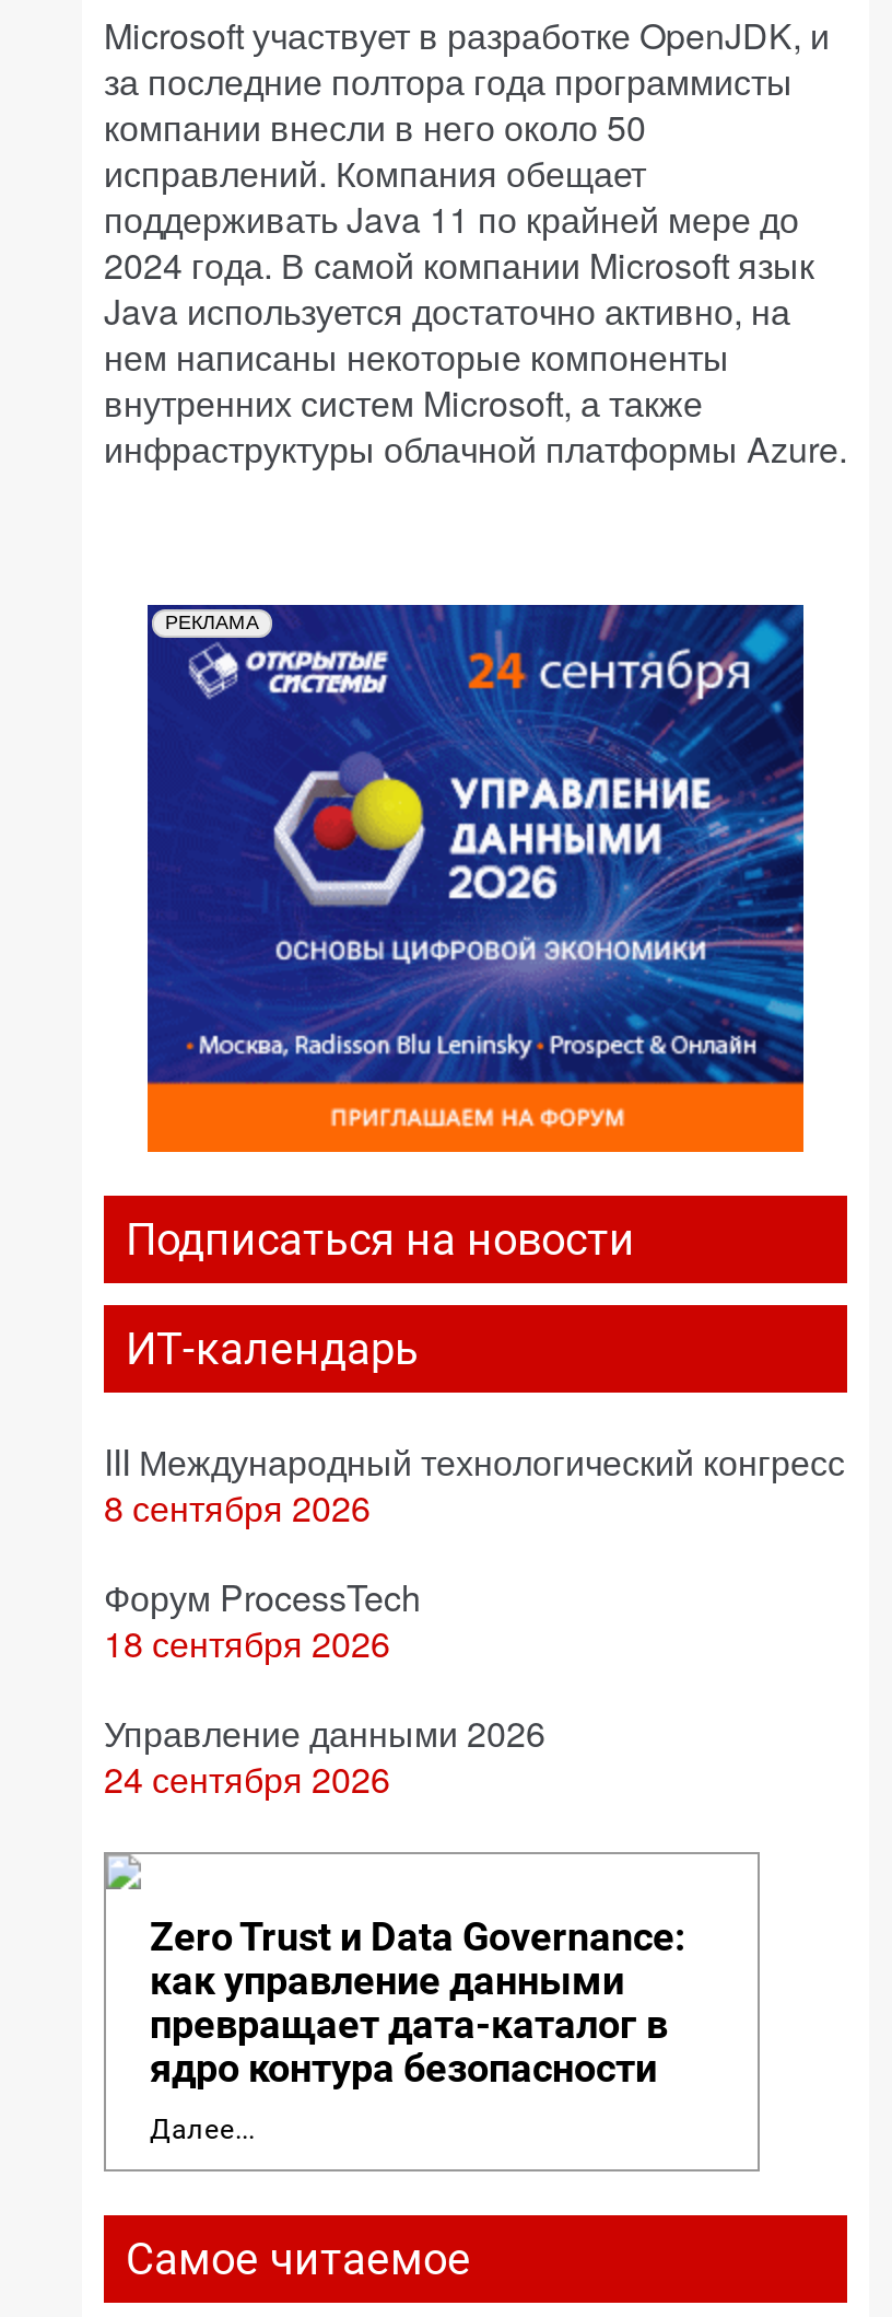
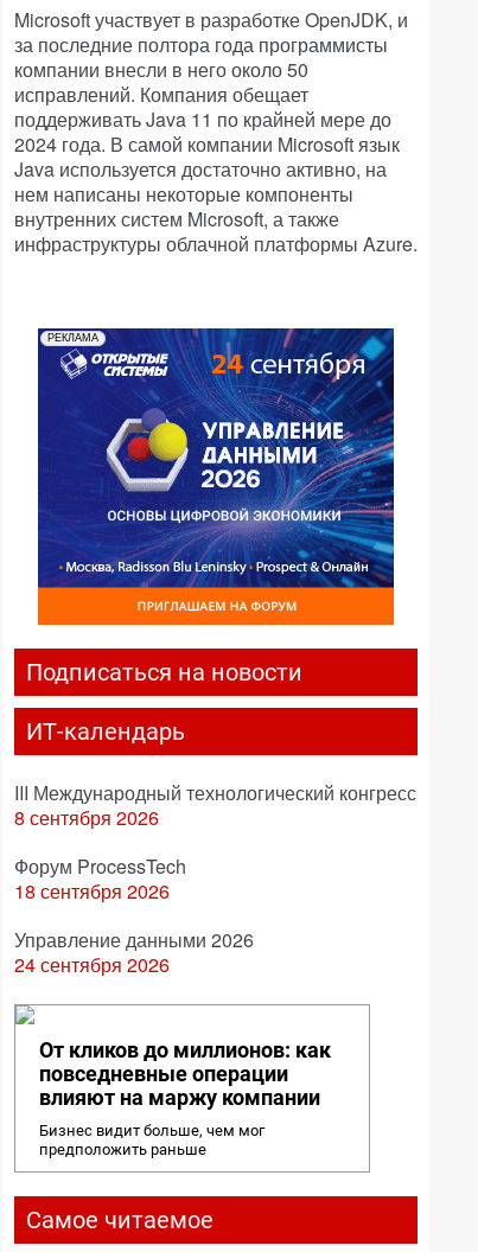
[150,1913,685,2091] Zero Trust и Data Governance: | как управление данными | превращает дата-каталог в | ядро контура безопасности -> [39,1037,331,1110] От кликов до миллионов: как | повседневные операции | влияют на маржу компании
[150,2112,255,2145] Далее... -> [39,1122,265,1158] Бизнес видит больше, чем мог | предположить раньше

